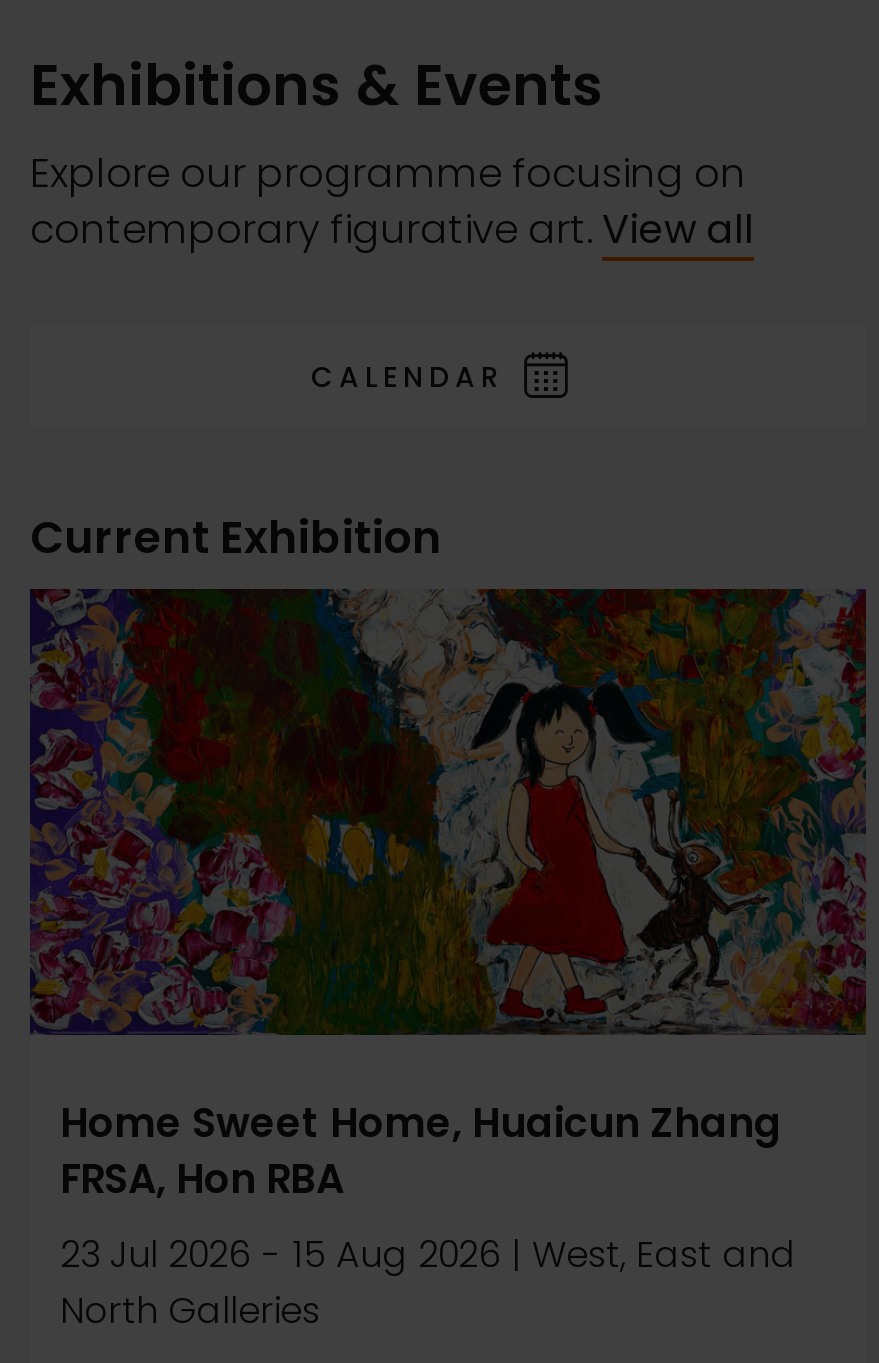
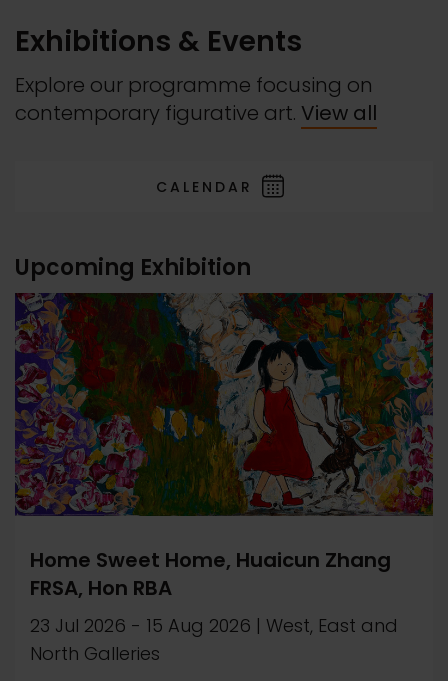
[30,507,442,569] Current Exhibition -> [15,252,251,283] Upcoming Exhibition

